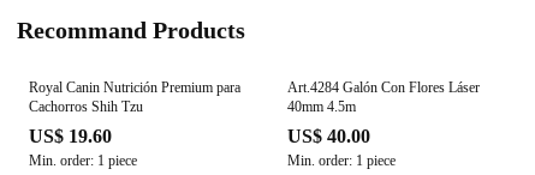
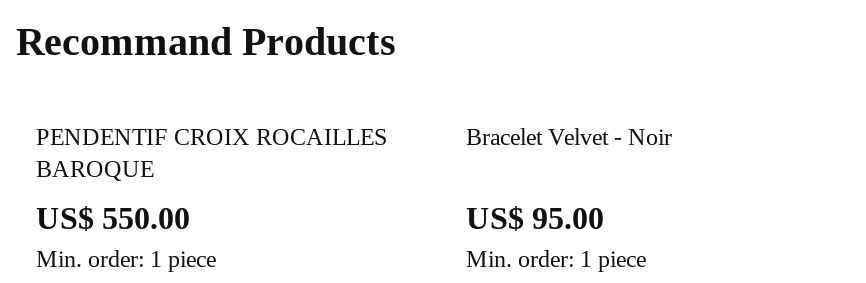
[29,79,240,114] Royal Canin Nutrición Premium para | Cachorros Shih Tzu -> [36,122,388,182] PENDENTIF CROIX ROCAILLES | BAROQUE
[287,79,480,114] Art.4284 Galón Con Flores Láser | 40mm 4.5m -> [466,122,672,150] Bracelet Velvet - Noir
[29,125,112,146] US$ 19.60 -> [36,200,190,234] US$ 550.00
[287,125,370,146] US$ 40.00 -> [466,200,604,234] US$ 95.00

